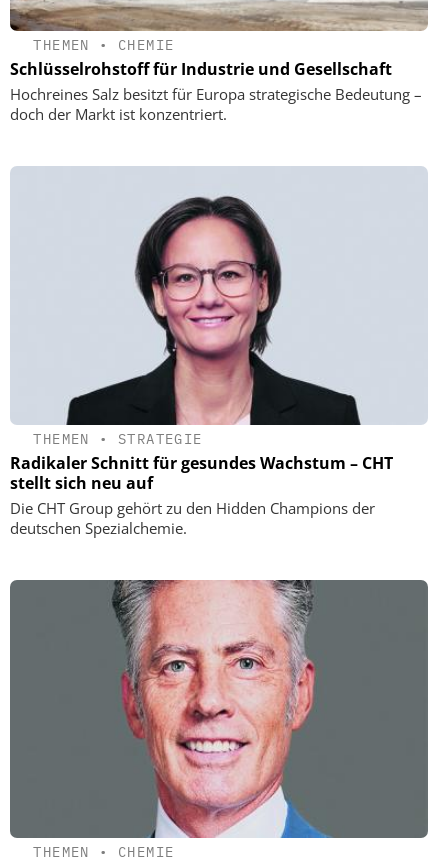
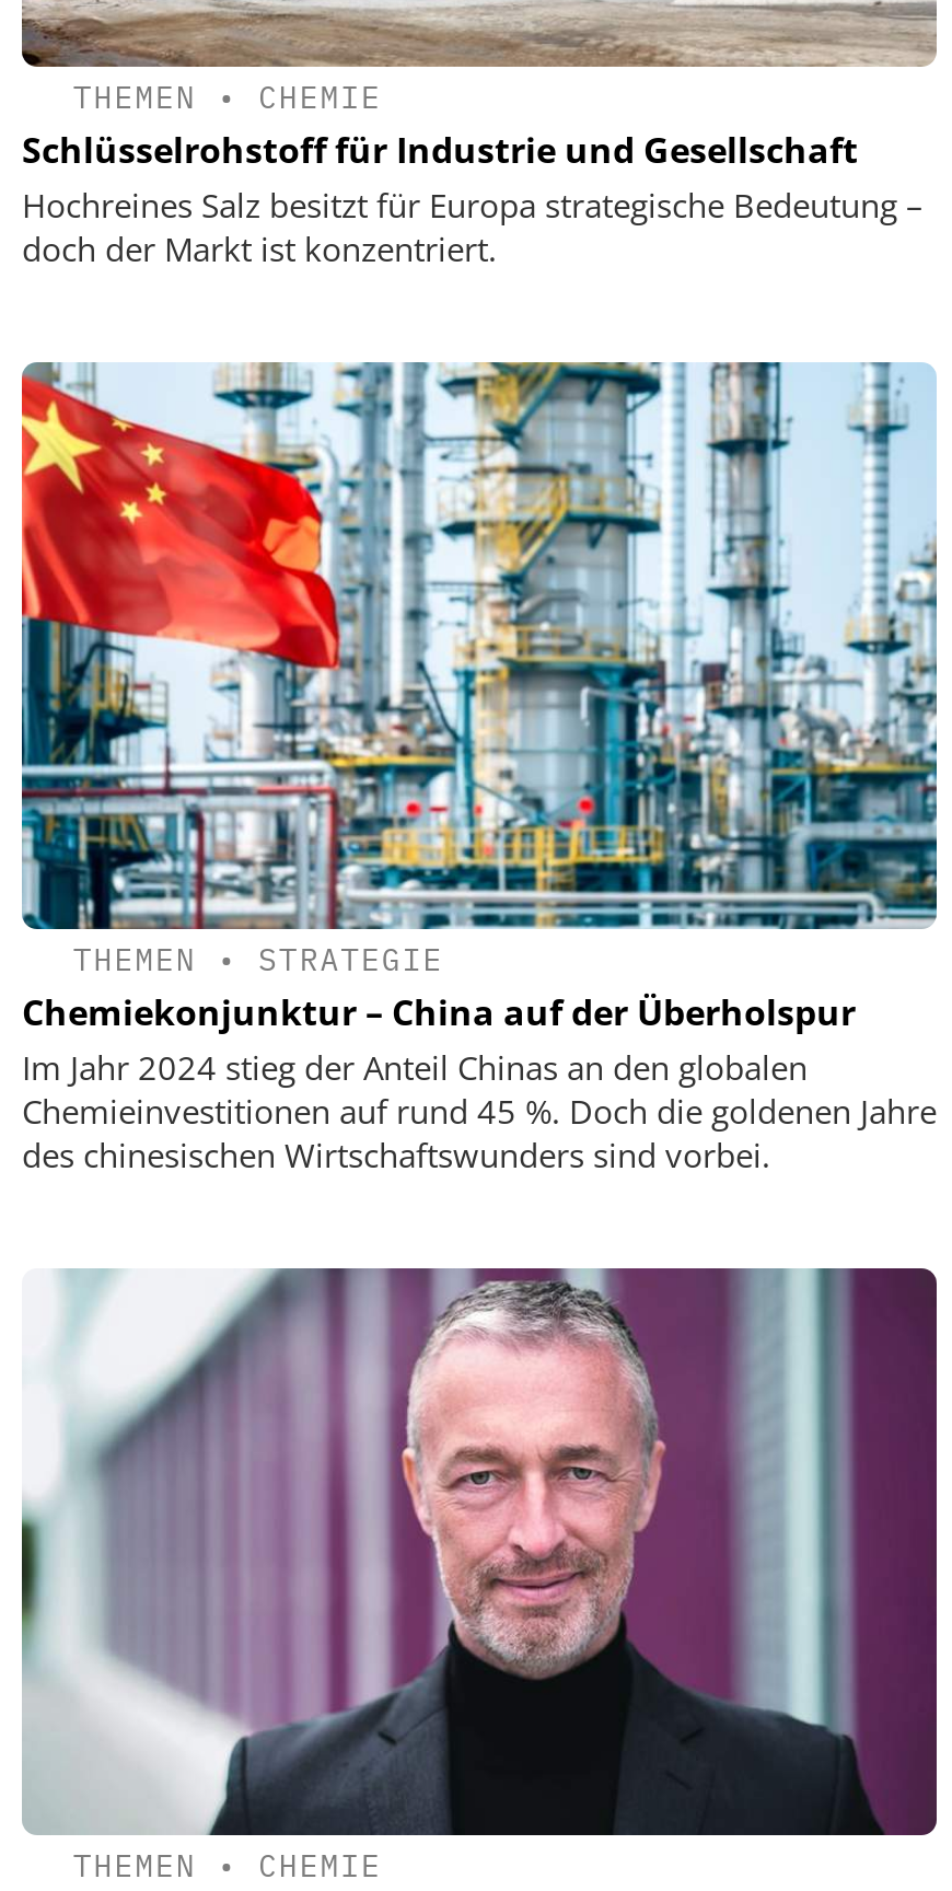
[10,166,428,538] [image] | Radikaler Schnitt für gesundes Wachstum – CHT | stellt sich neu auf | Die CHT Group gehört zu den Hidden Champions der | deutschen Spezialchemie. -> [20,361,939,1177] [image] | Chemiekonjunktur – China auf der Überholspur | Im Jahr 2024 stieg der Anteil Chinas an den globalen | Chemieinvestitionen auf rund 45 %. Doch die goldenen Jahre | des chinesischen Wirtschaftswunders sind vorbei.
[9,579,428,839] [image] -> [22,1267,934,1838] [image]

